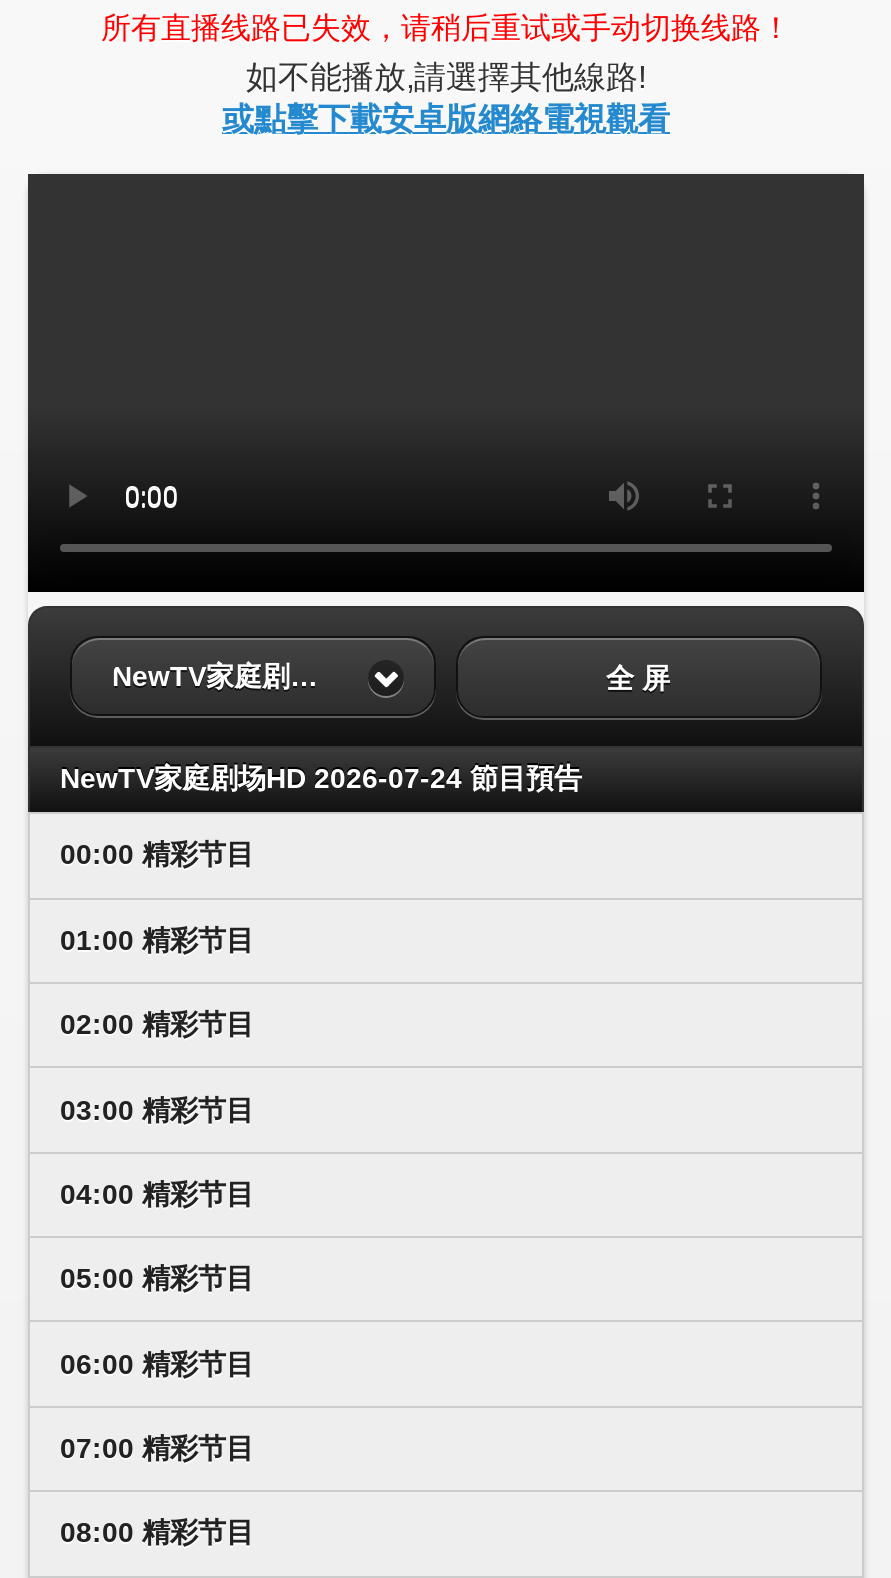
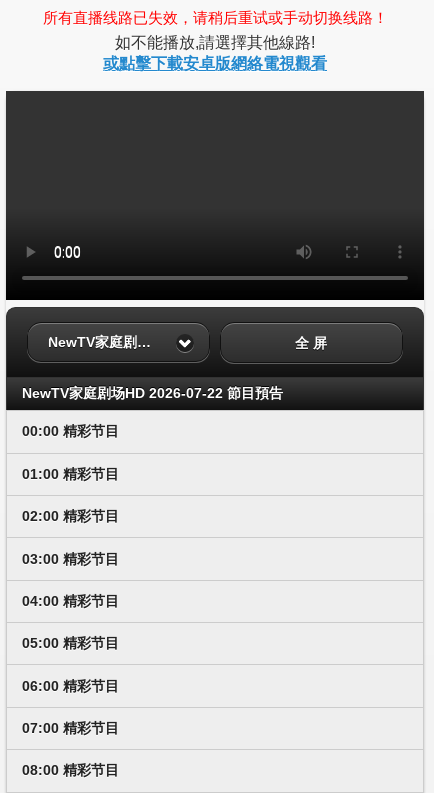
[60,762,582,794] NewTV家庭剧场HD 2026-07-24 節目預告 -> [22,385,283,401] NewTV家庭剧场HD 2026-07-22 節目預告

